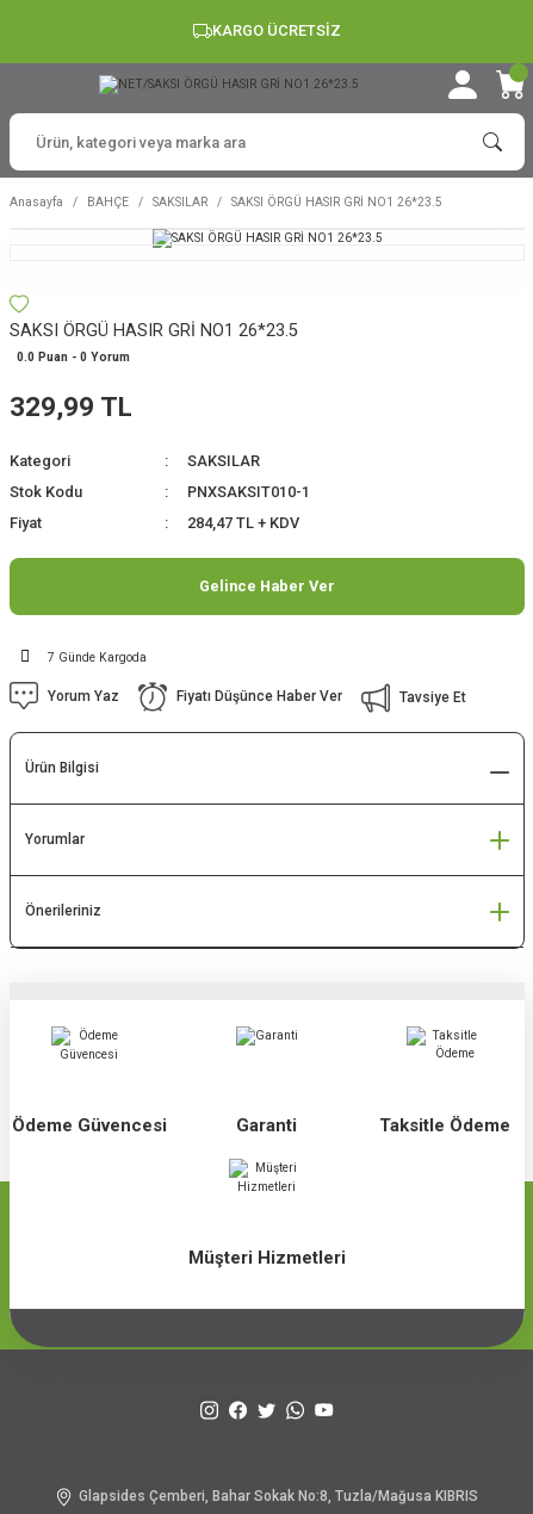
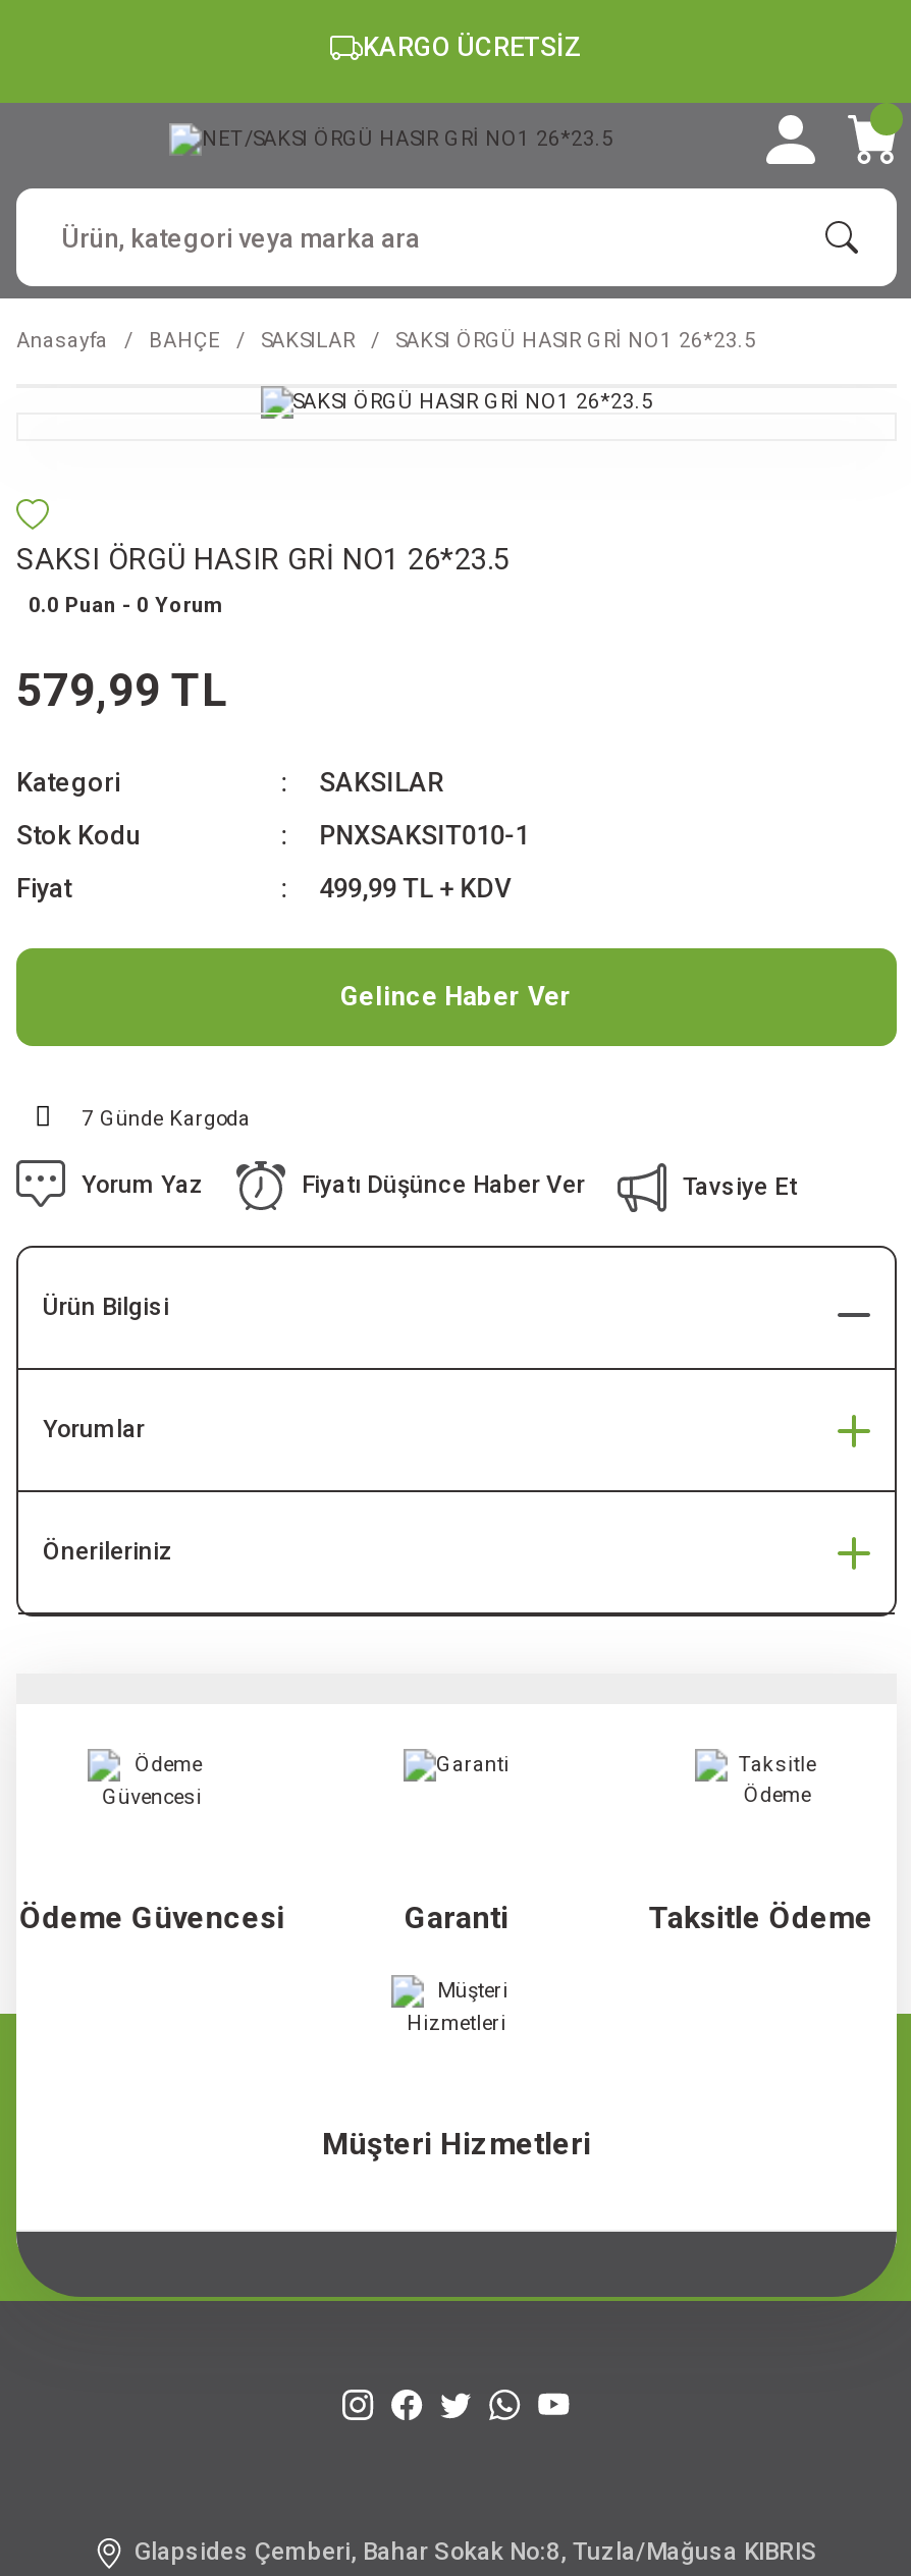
[10,391,132,422] 329,99 TL -> [16,663,226,716] 579,99 TL
[187,514,299,532] 284,47 TL + KDV -> [319,873,511,903] 499,99 TL + KDV

